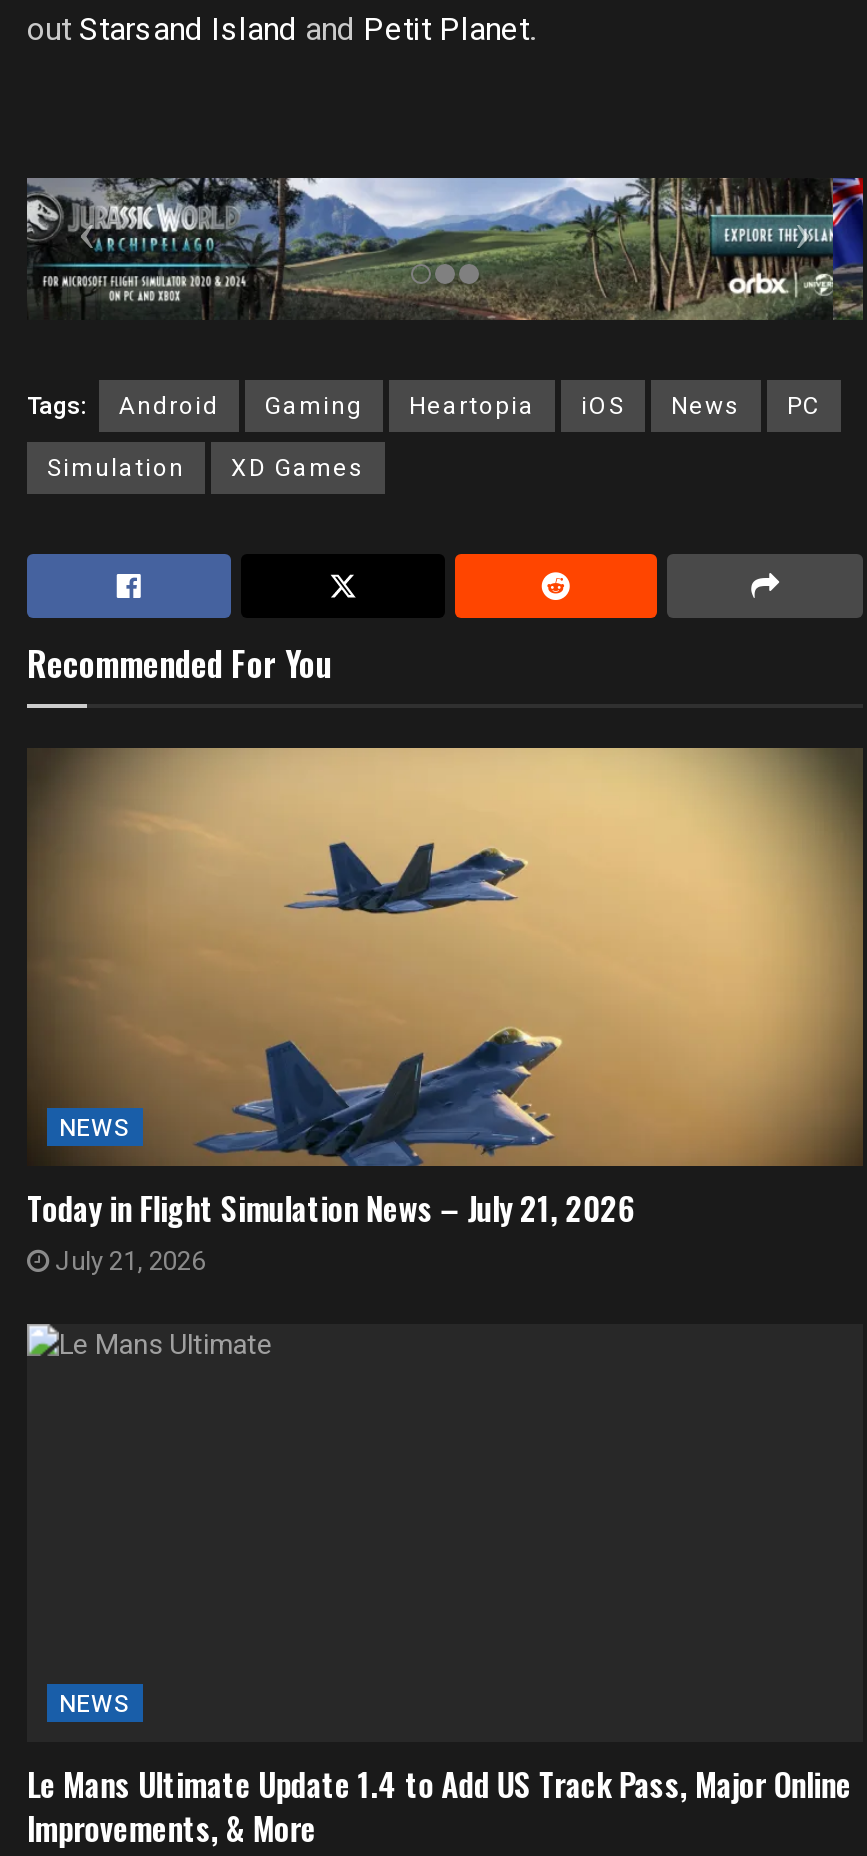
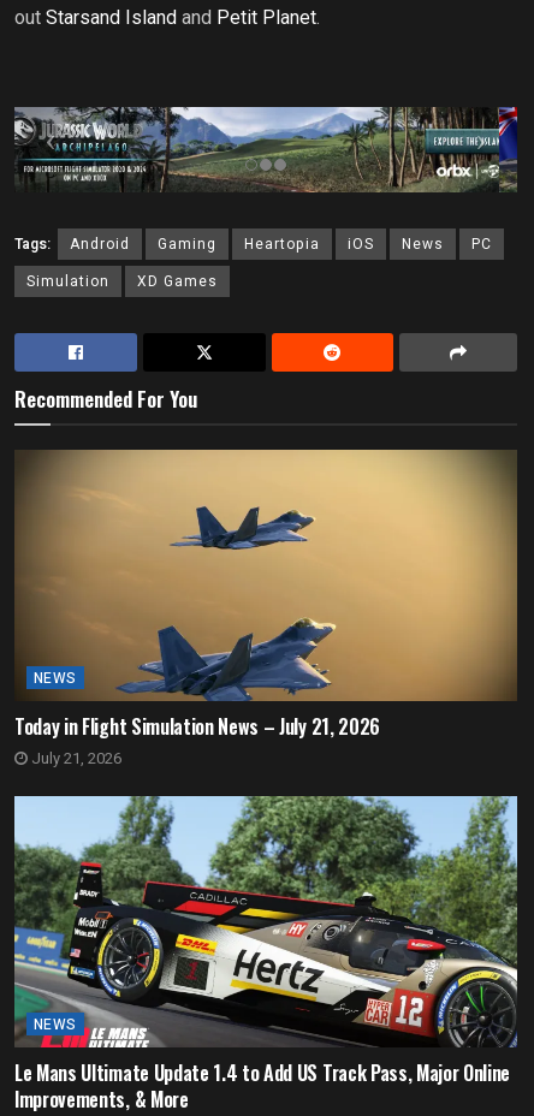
none -> [13,795,518,1049] [image]

